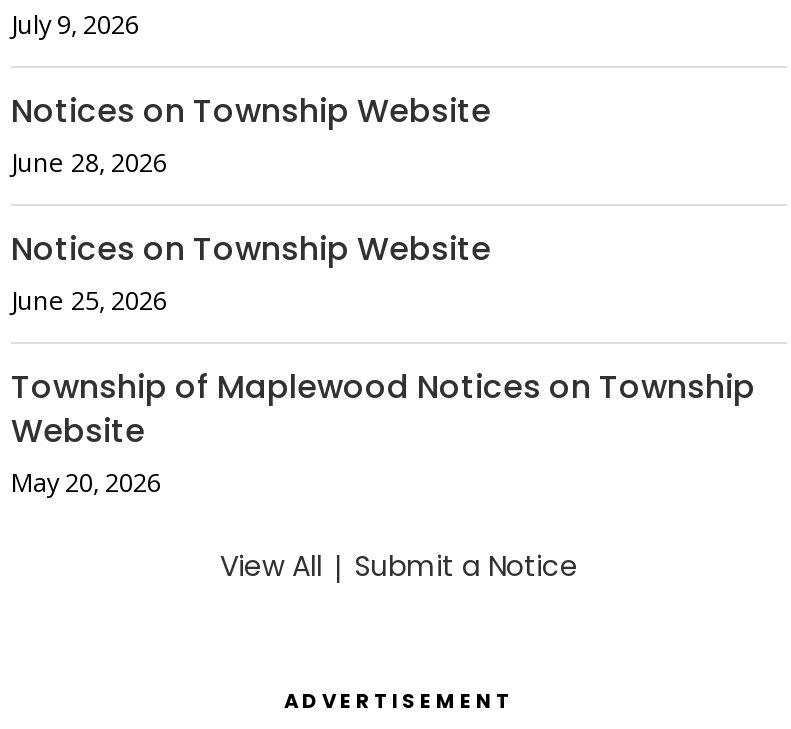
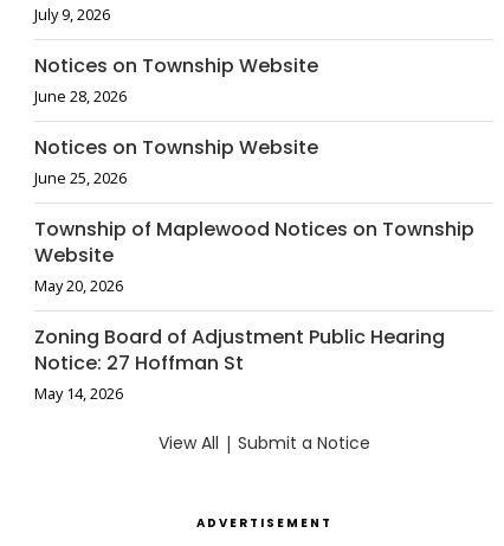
none -> [34,323,445,404] Zoning Board of Adjustment Public Hearing | Notice: 27 Hoffman St | May 14, 2026

